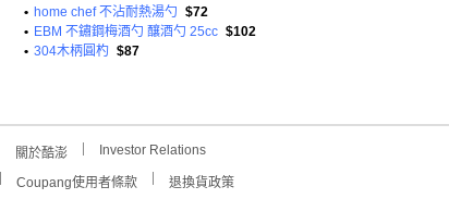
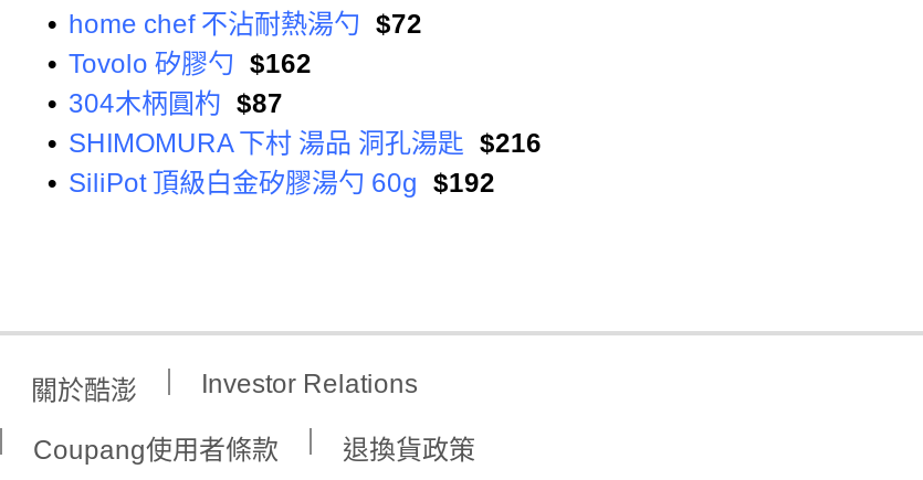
[23,23,256,39] • EBM 不鏽鋼梅酒勺 釀酒勺 25cc $102 -> [48,48,312,79] • Tovolo 矽膠勺 $162
none -> [48,127,542,198] • SHIMOMURA 下村 湯品 洞孔湯匙 $216 | • SiliPot 頂級白金矽膠湯勺 60g $192

